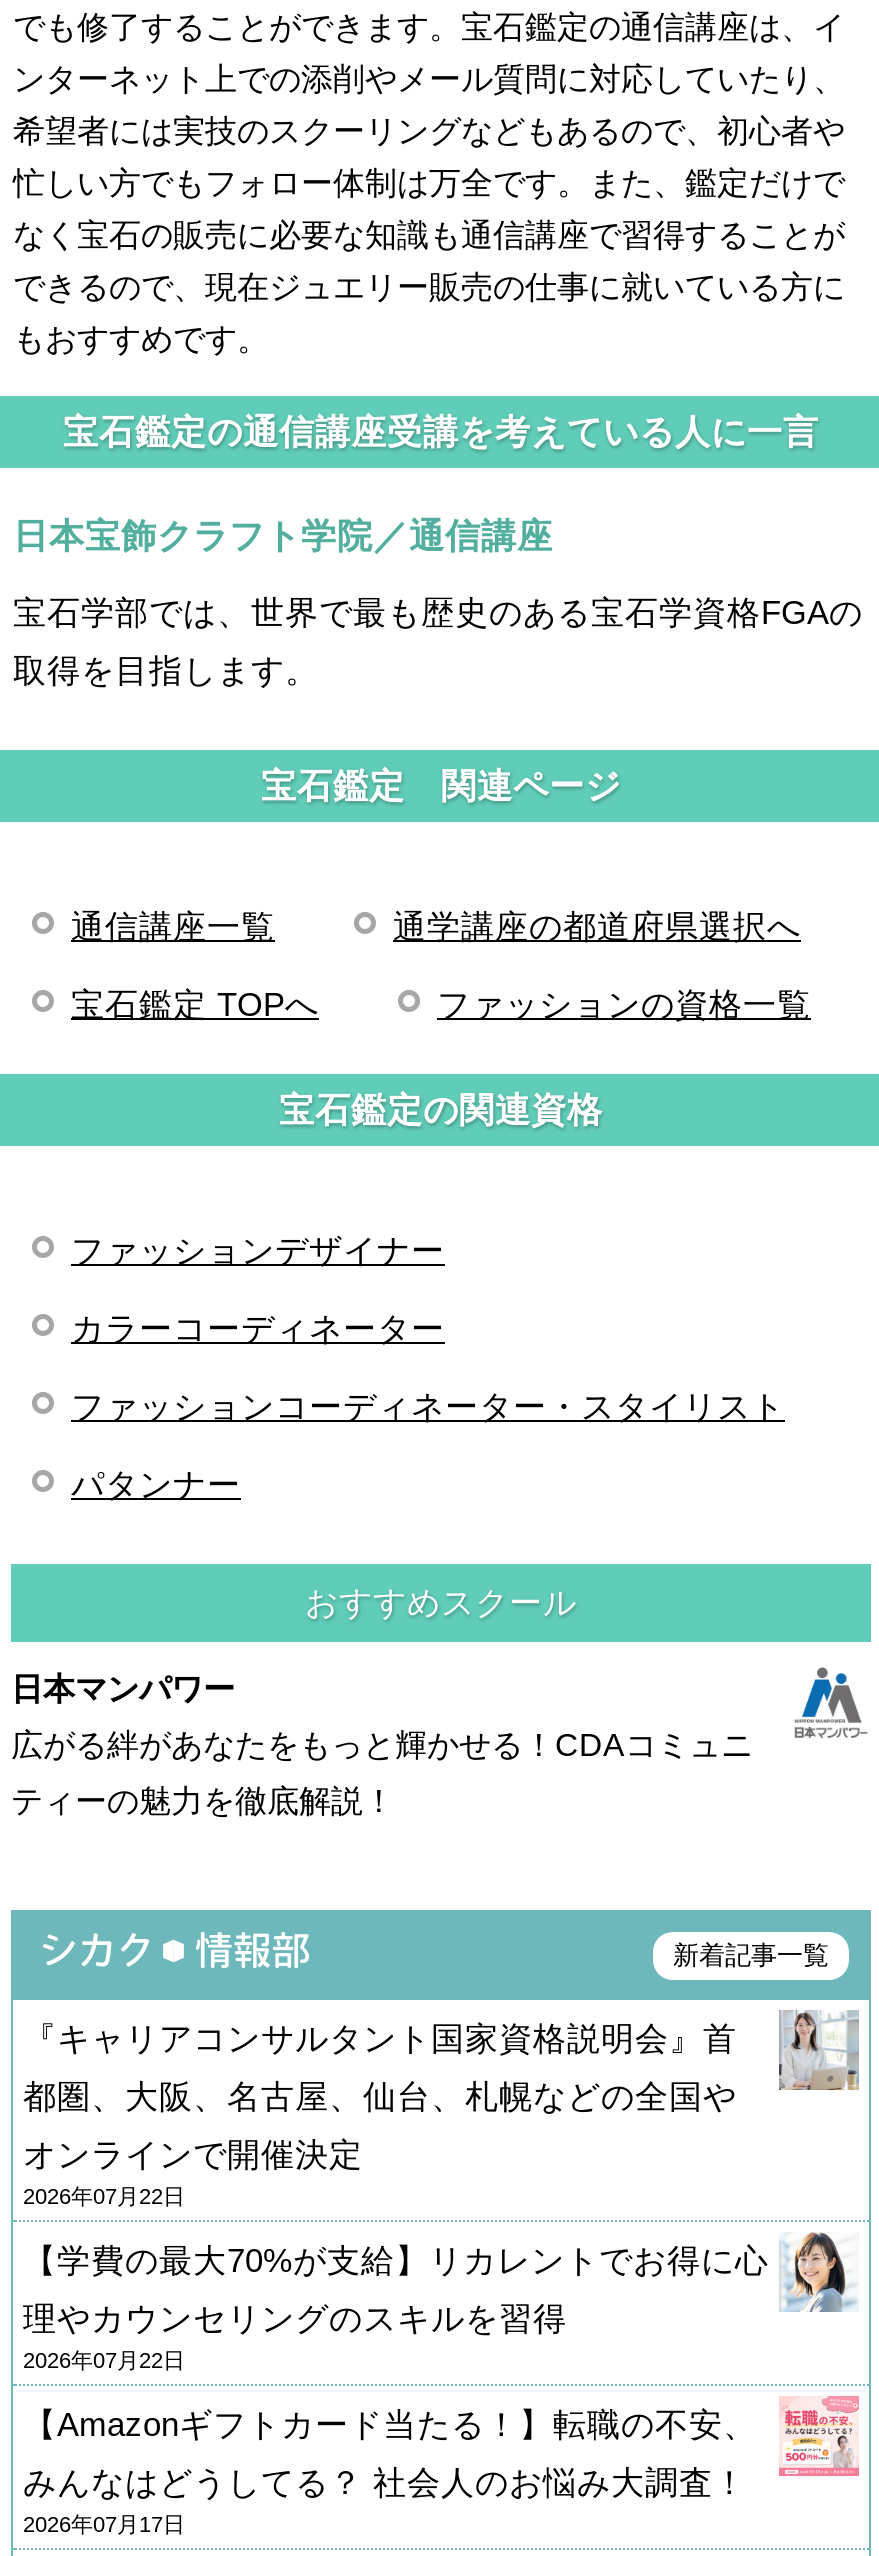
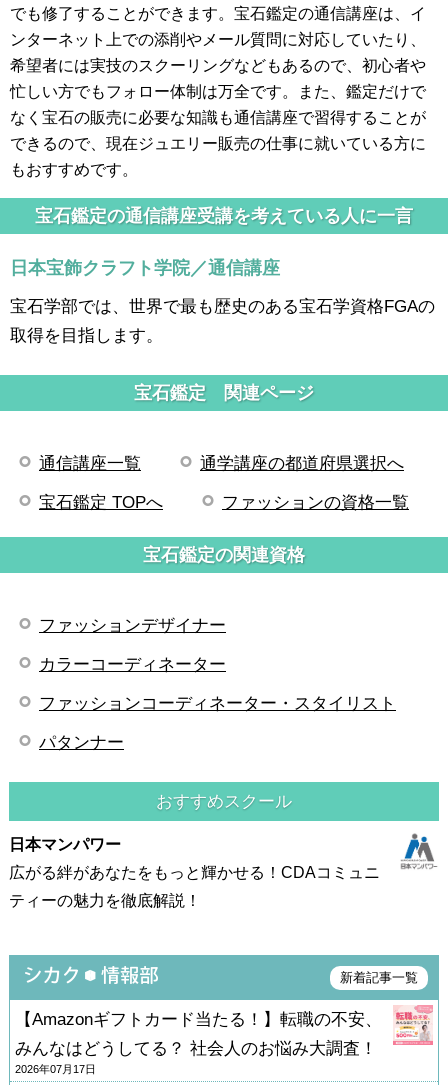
[23,2008,861,2372] [image] | 『キャリアコンサルタント国家資格説明会』首 | 都圏、大阪、名古屋、仙台、札幌などの全国や | オンラインで開催決定 | 2026年07月22日 | 【学費の最大70%が支給】リカレントでお得に心 | 理やカウンセリングのスキルを習得 | 2026年07月22日 -> none

